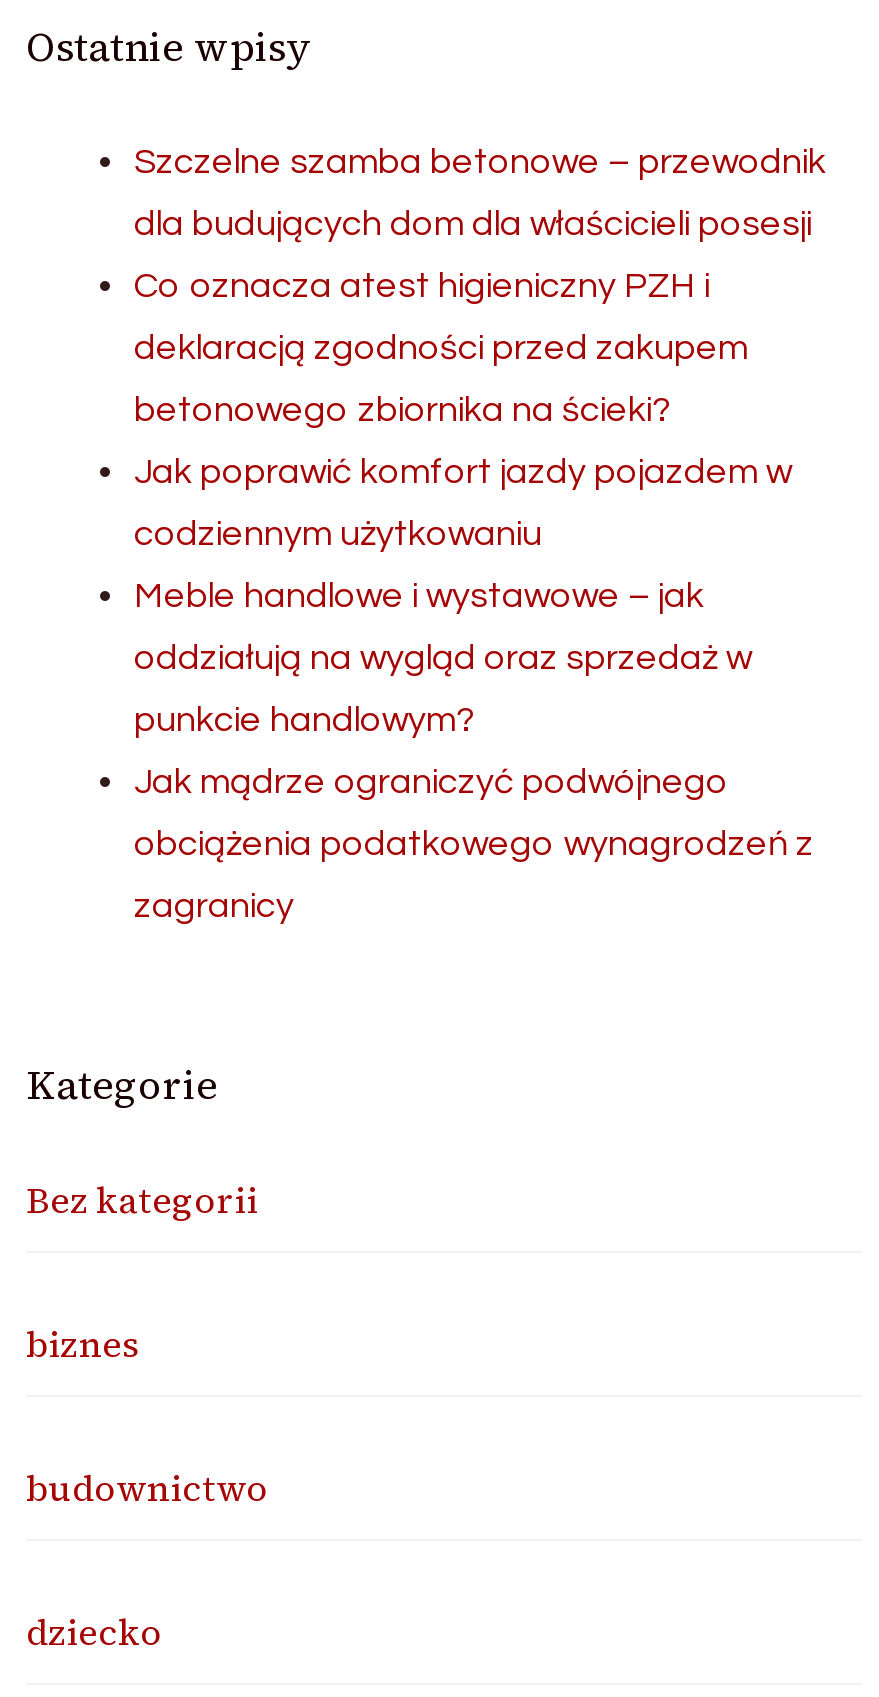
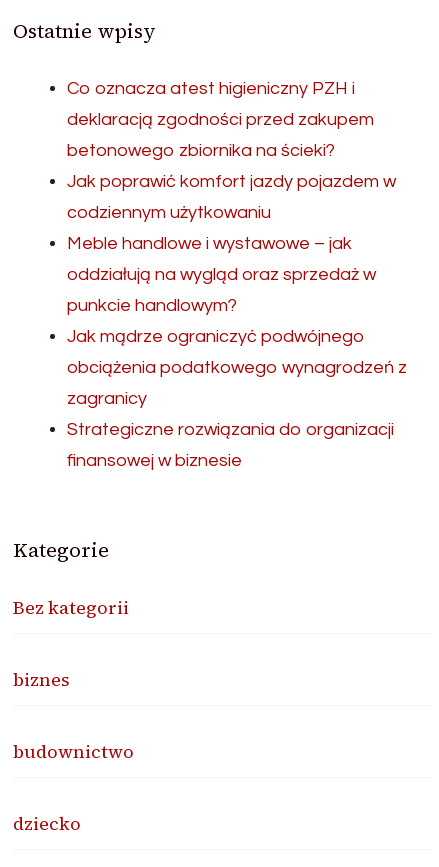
[134,144,826,244] Szczelne szamba betonowe – przewodnik | dla budujących dom dla właścicieli posesji -> none
moved [134,268,814,926] -> [67,79,407,408]: Co oznacza atest higieniczny PZH i | deklaracją zgodności przed zakupem | betonowego zbiornika na ścieki? | ... | obciążenia podatkowego wynagrodzeń z | zagranicy
none -> [67,420,394,470] Strategiczne rozwiązania do organizacji | finansowej w biznesie

